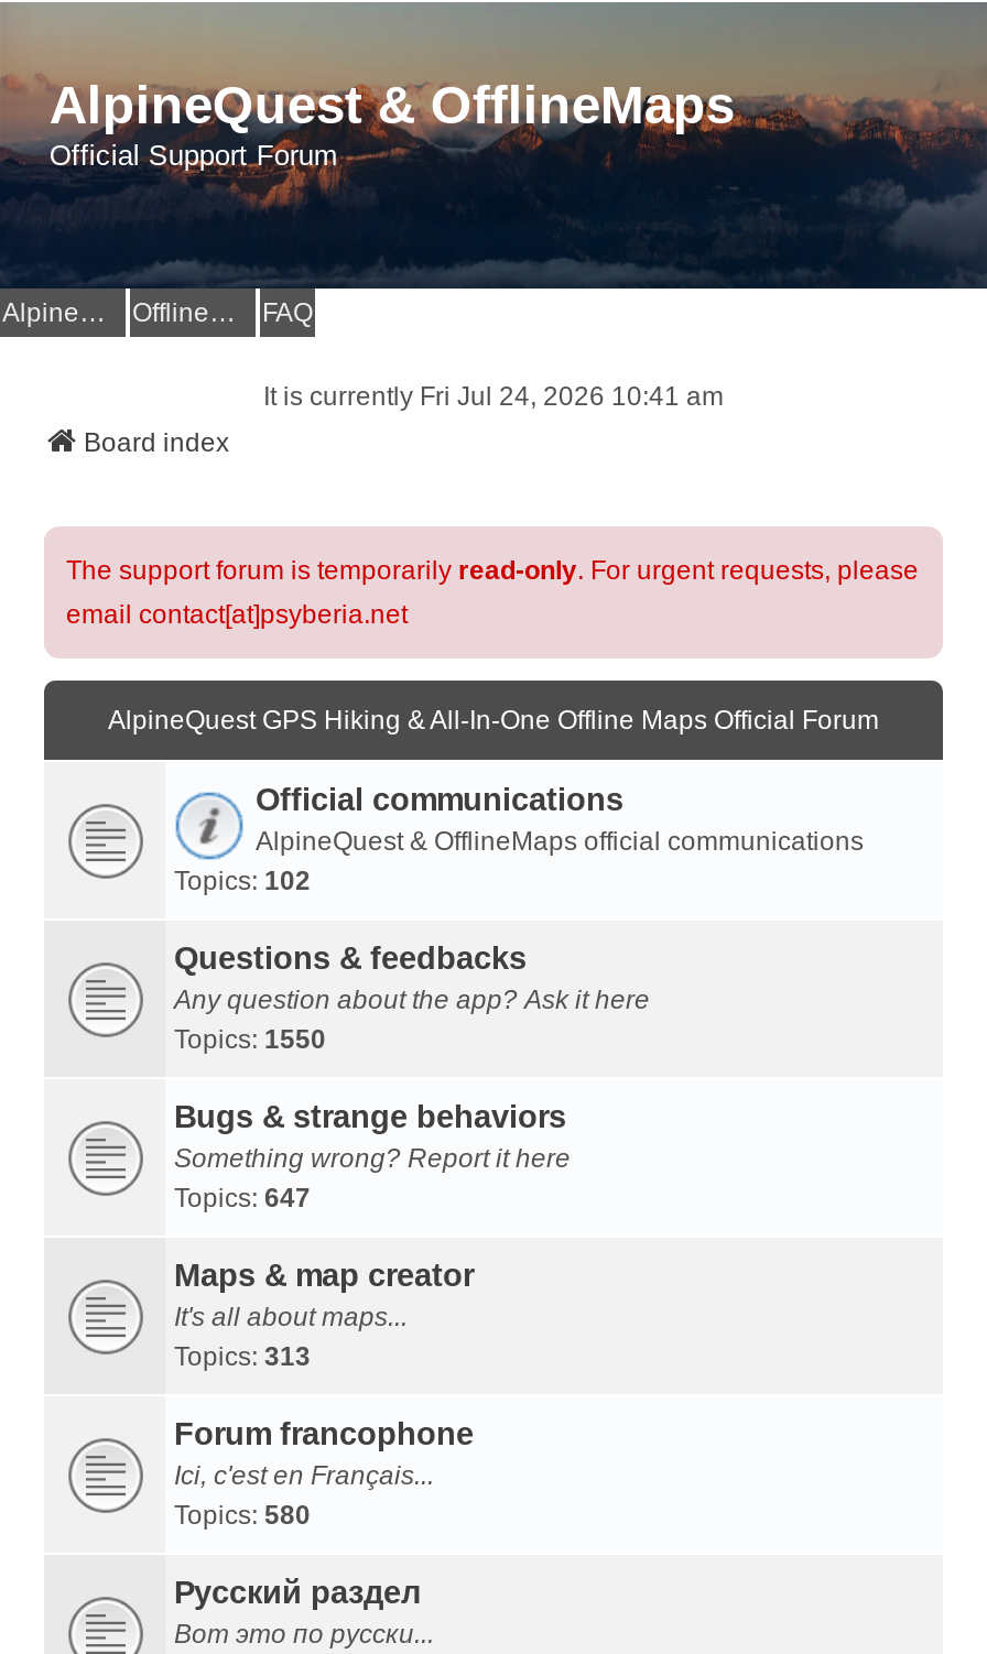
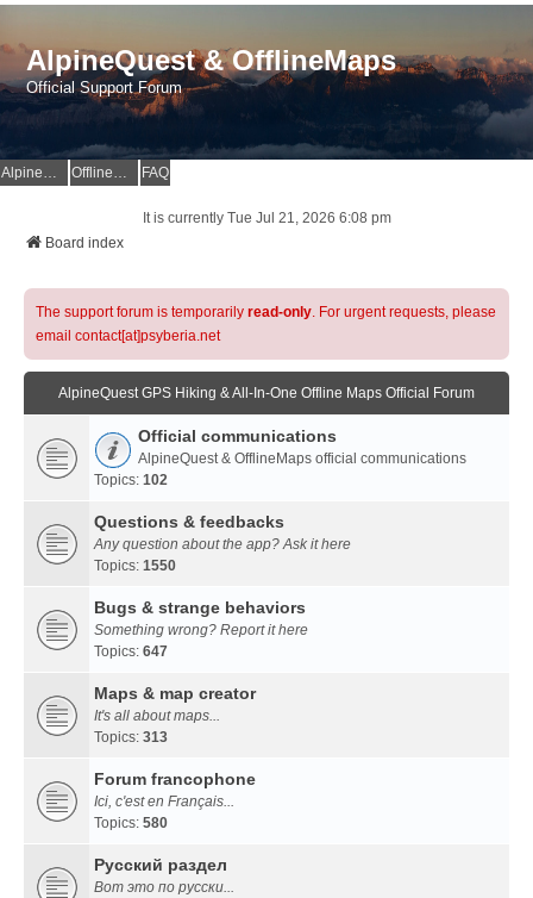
[263,381,724,412] It is currently Fri Jul 24, 2026 10:41 am -> [142,210,391,226] It is currently Tue Jul 21, 2026 6:08 pm

